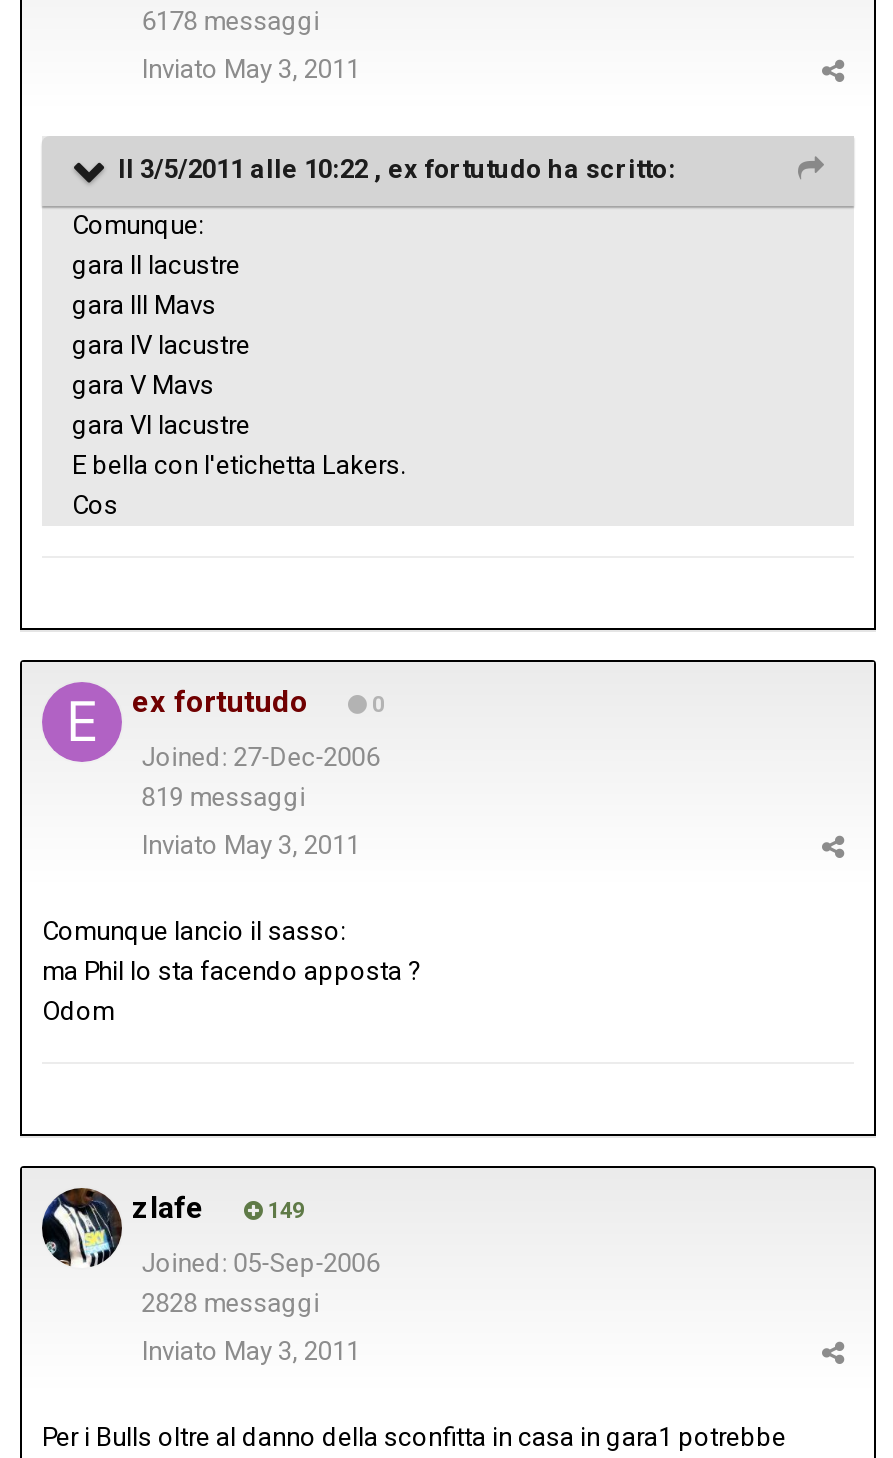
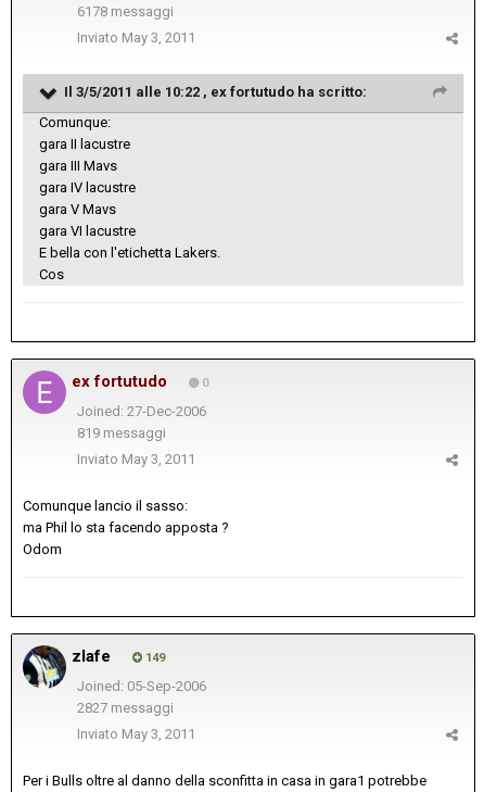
[142,1289,320,1319] 2828 messaggi -> [77,700,173,716] 2827 messaggi

